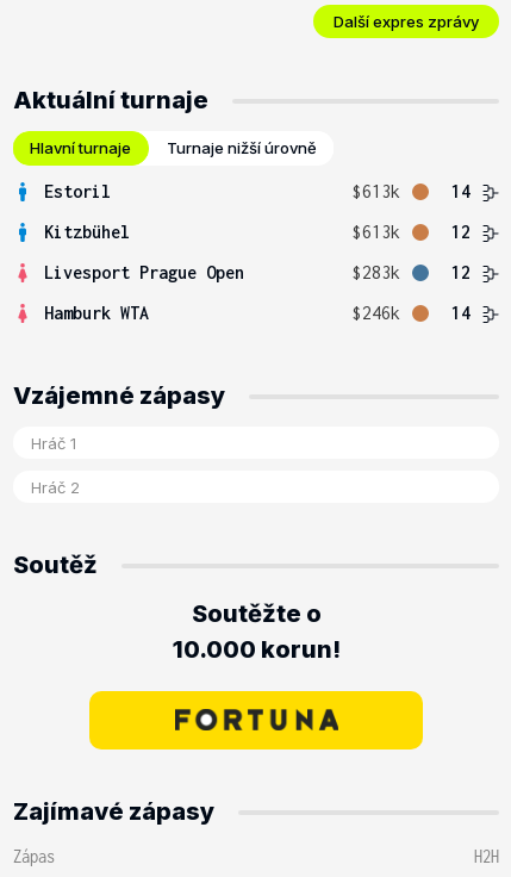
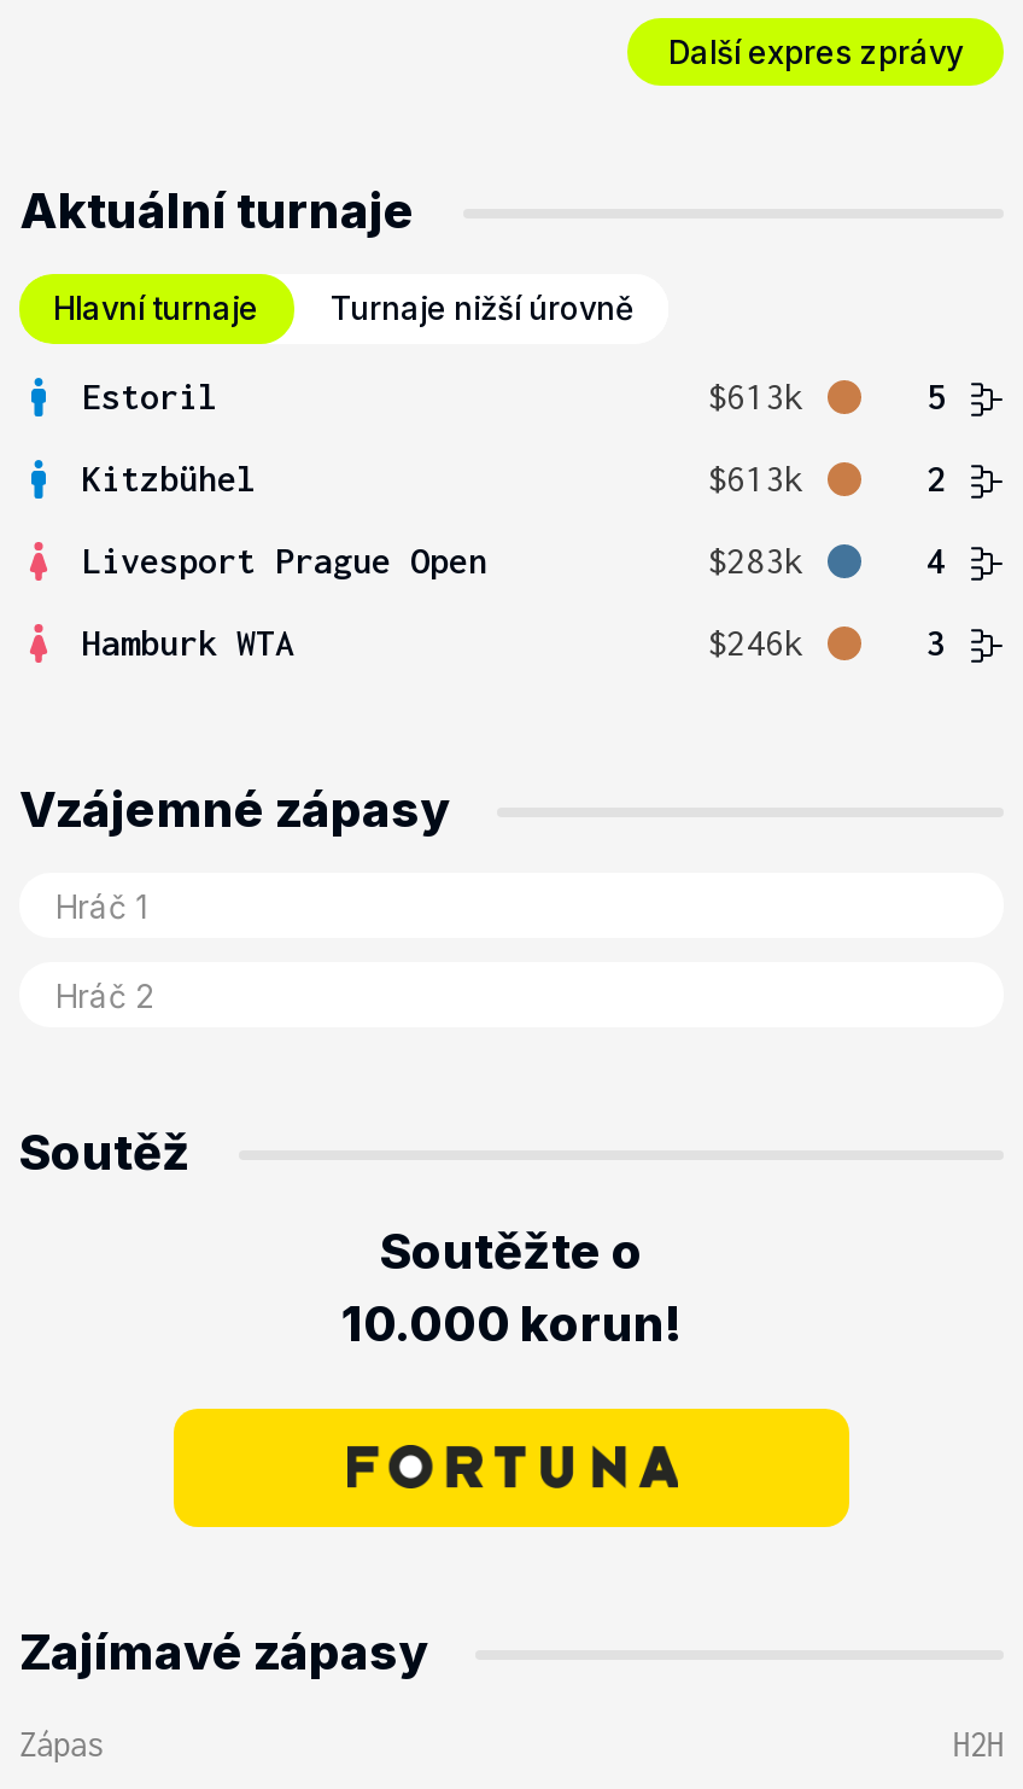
[451,181,471,201] 14 -> [926,375,946,416] 5
[451,222,471,242] 12 -> [926,458,946,499] 2
[451,262,471,282] 12 -> [926,540,946,581] 4
[451,303,471,323] 14 -> [926,622,946,663] 3

